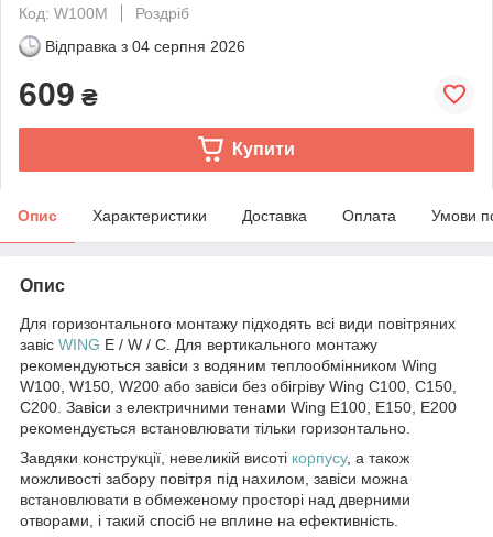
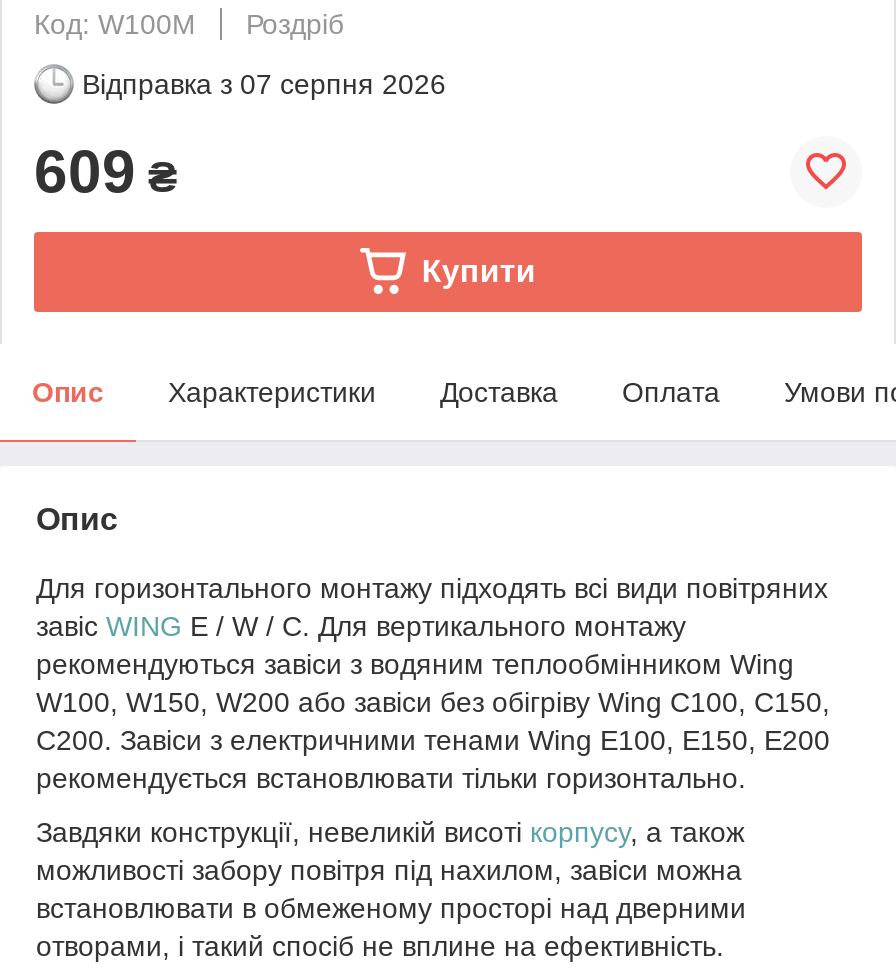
[45,37,245,55] Відправка з 04 серпня 2026 -> [82,68,446,100] Відправка з 07 серпня 2026

